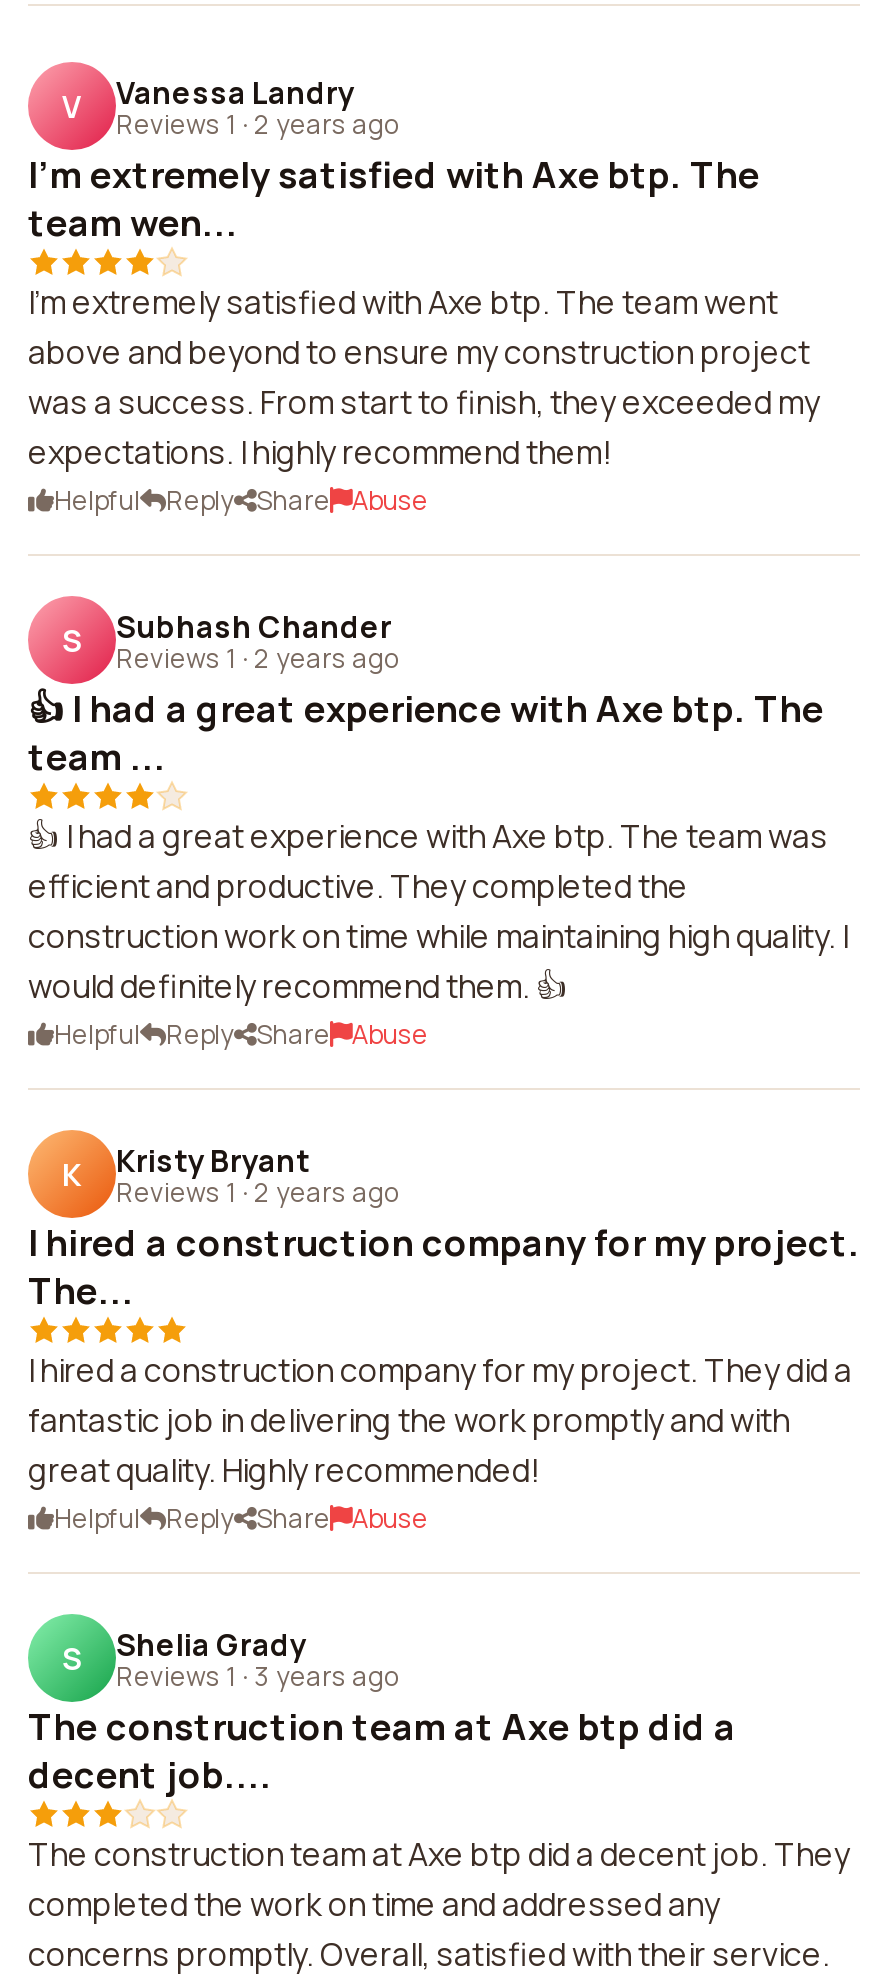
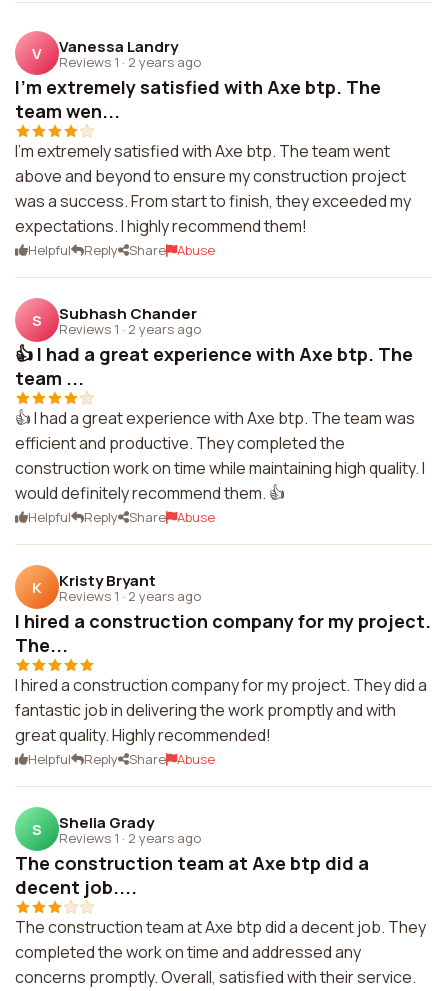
[116,1657,400,1693] Reviews 1 · 3 years ago -> [59,828,201,846] Reviews 1 · 2 years ago

